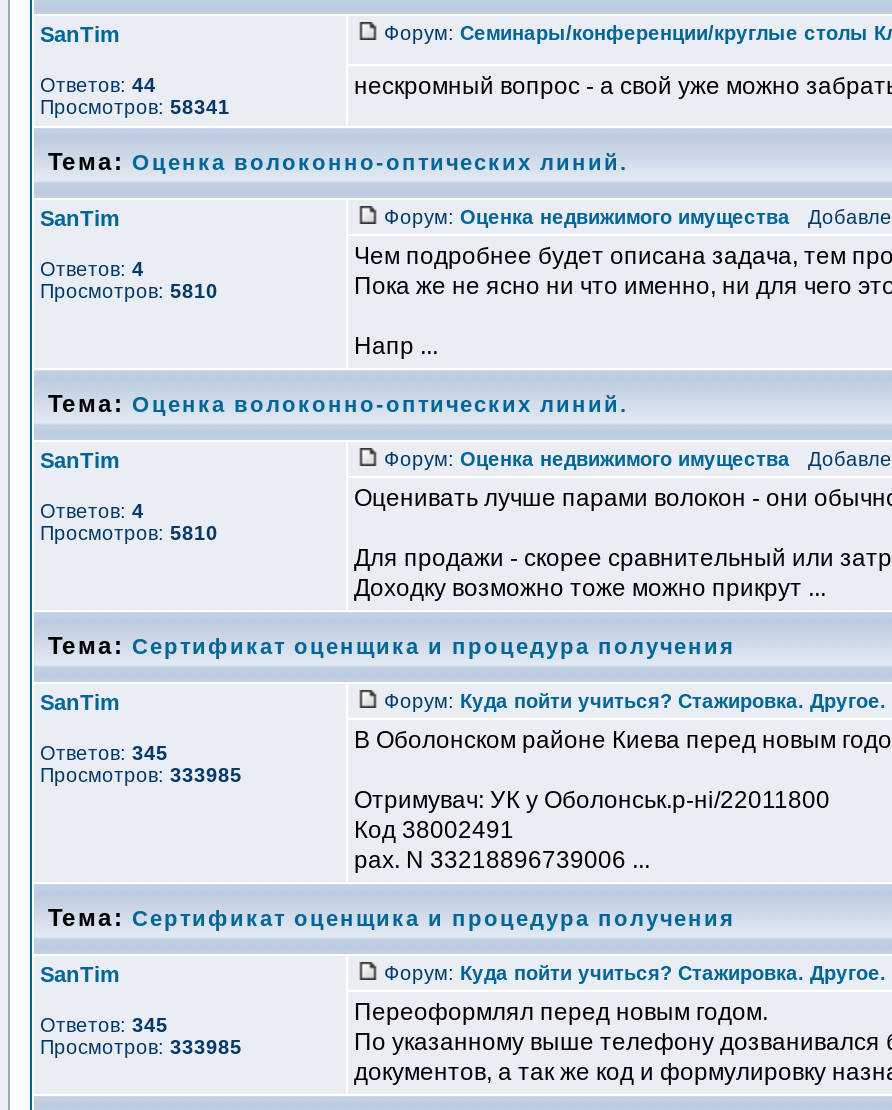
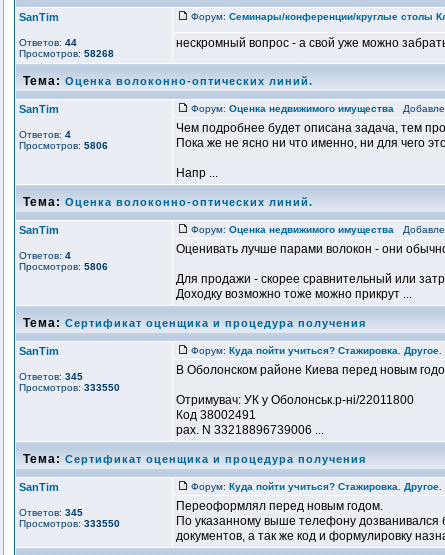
[40,96,230,118] Просмотров: 58341 -> [19,48,114,59] Просмотров: 58268
[40,280,218,302] Просмотров: 5810 -> [19,140,108,151] Просмотров: 5806
[40,522,218,544] Просмотров: 5810 -> [19,261,108,272] Просмотров: 5806
[40,764,242,786] Просмотров: 333985 -> [19,382,120,393] Просмотров: 333550
[40,1036,242,1058] Просмотров: 333985 -> [19,518,120,529] Просмотров: 333550

